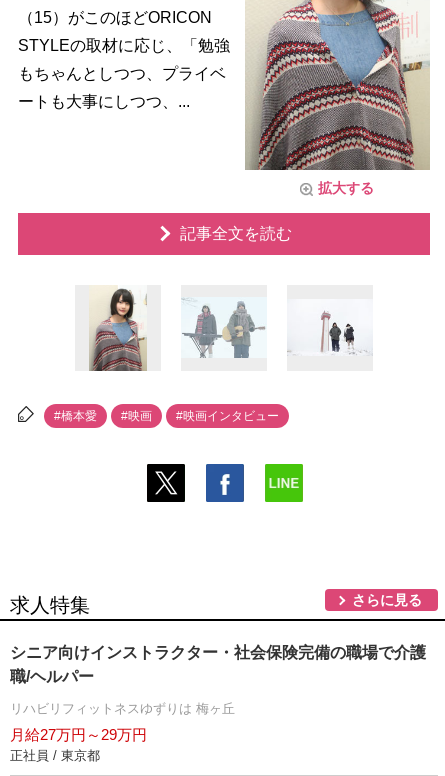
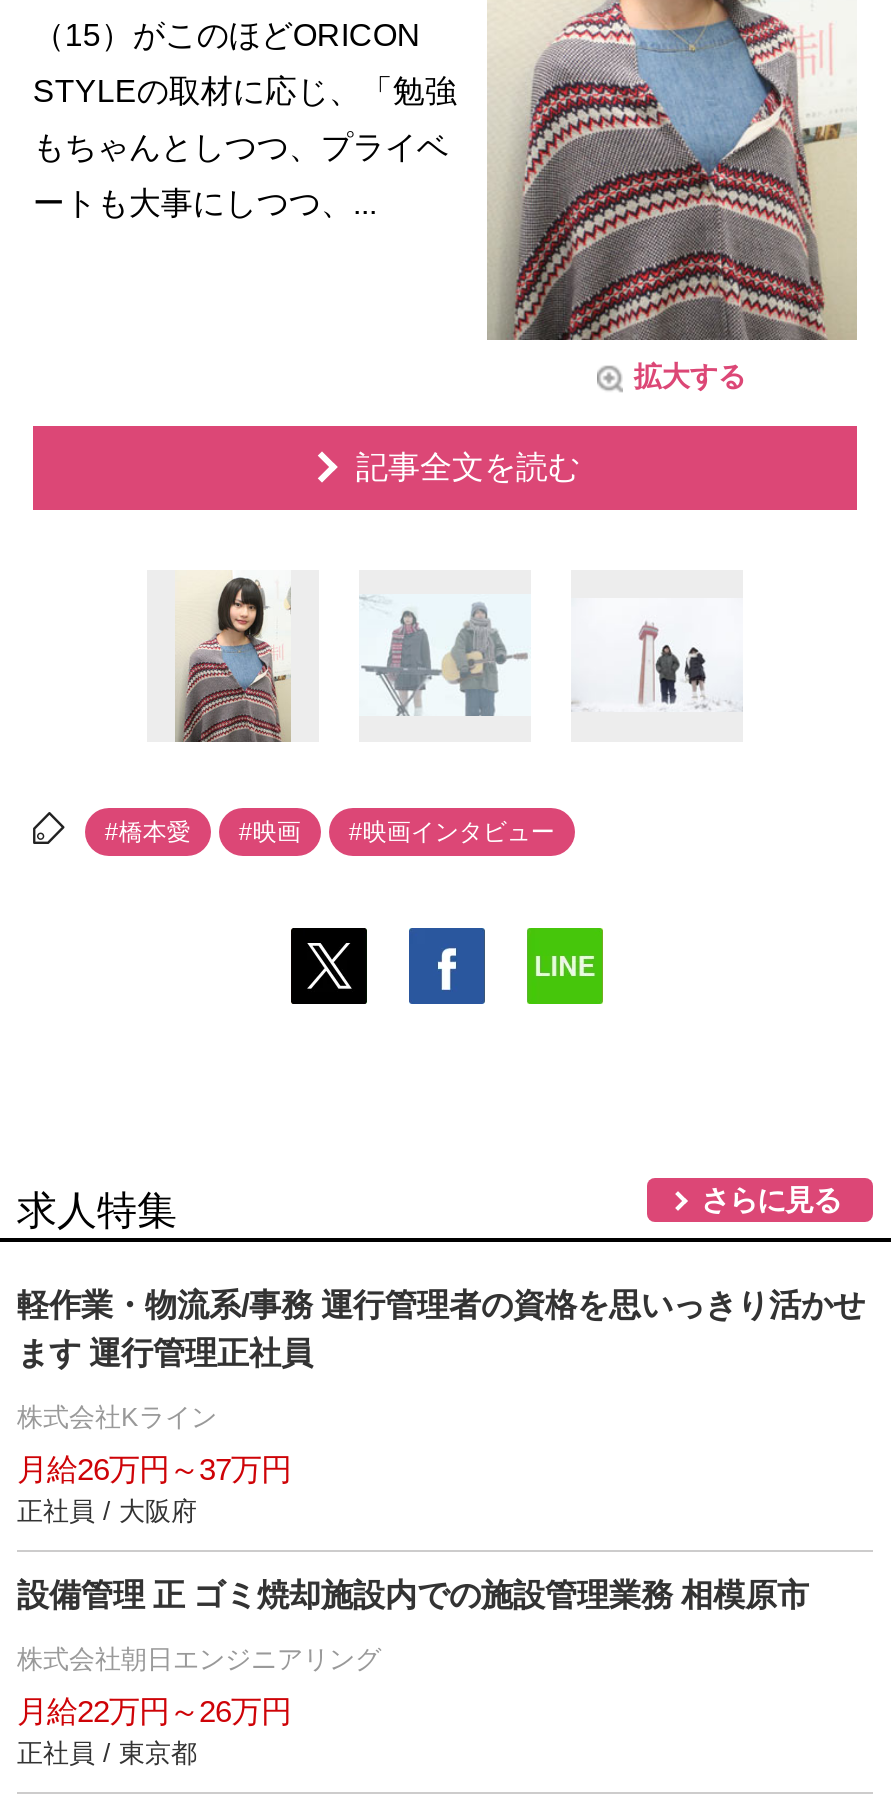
[10,644,426,743] シニア向けインストラクター・社会保険完備の職場で介護 | 職/ヘルパー | リハビリフィットネスゆずりは 梅ヶ丘 | 月給27万円～29万円 -> [17,1288,865,1728] 軽作業・物流系/事務 運行管理者の資格を思いっきり活かせ | ます 運行管理正社員 | 株式会社Kライン | 月給26万円～37万円 | 正社員 / 大阪府 | 設備管理 正 ゴミ焼却施設内での施設管理業務 相模原市 | 株式会社朝日エンジニアリング | 月給22万円～26万円

